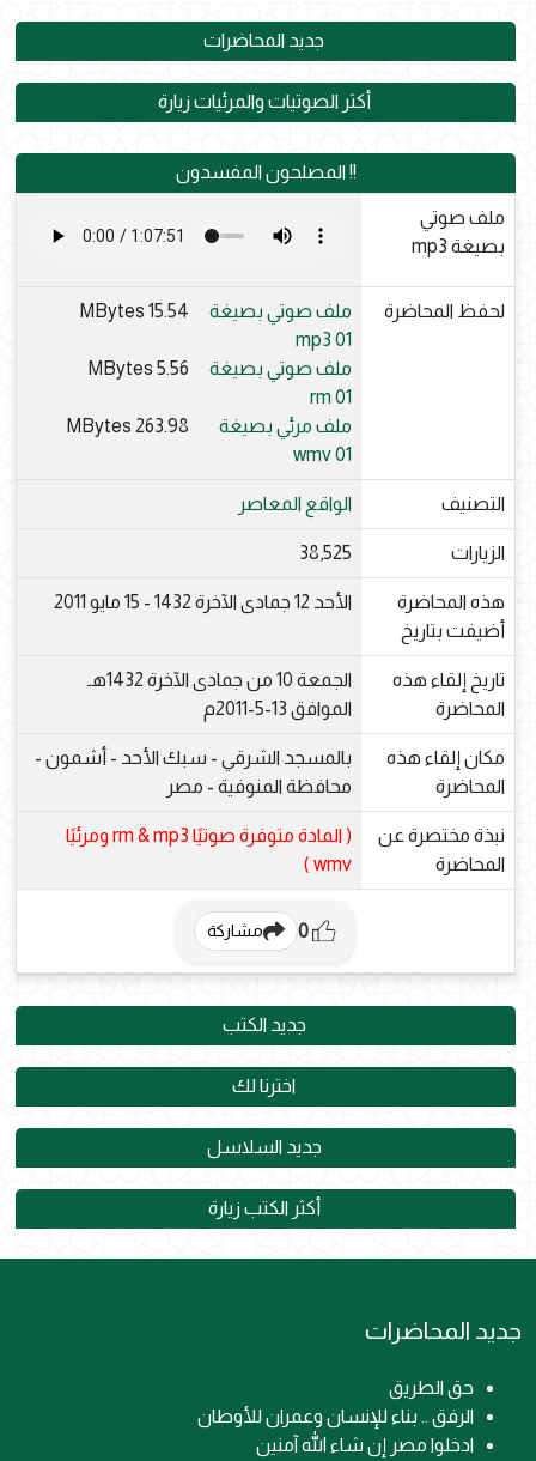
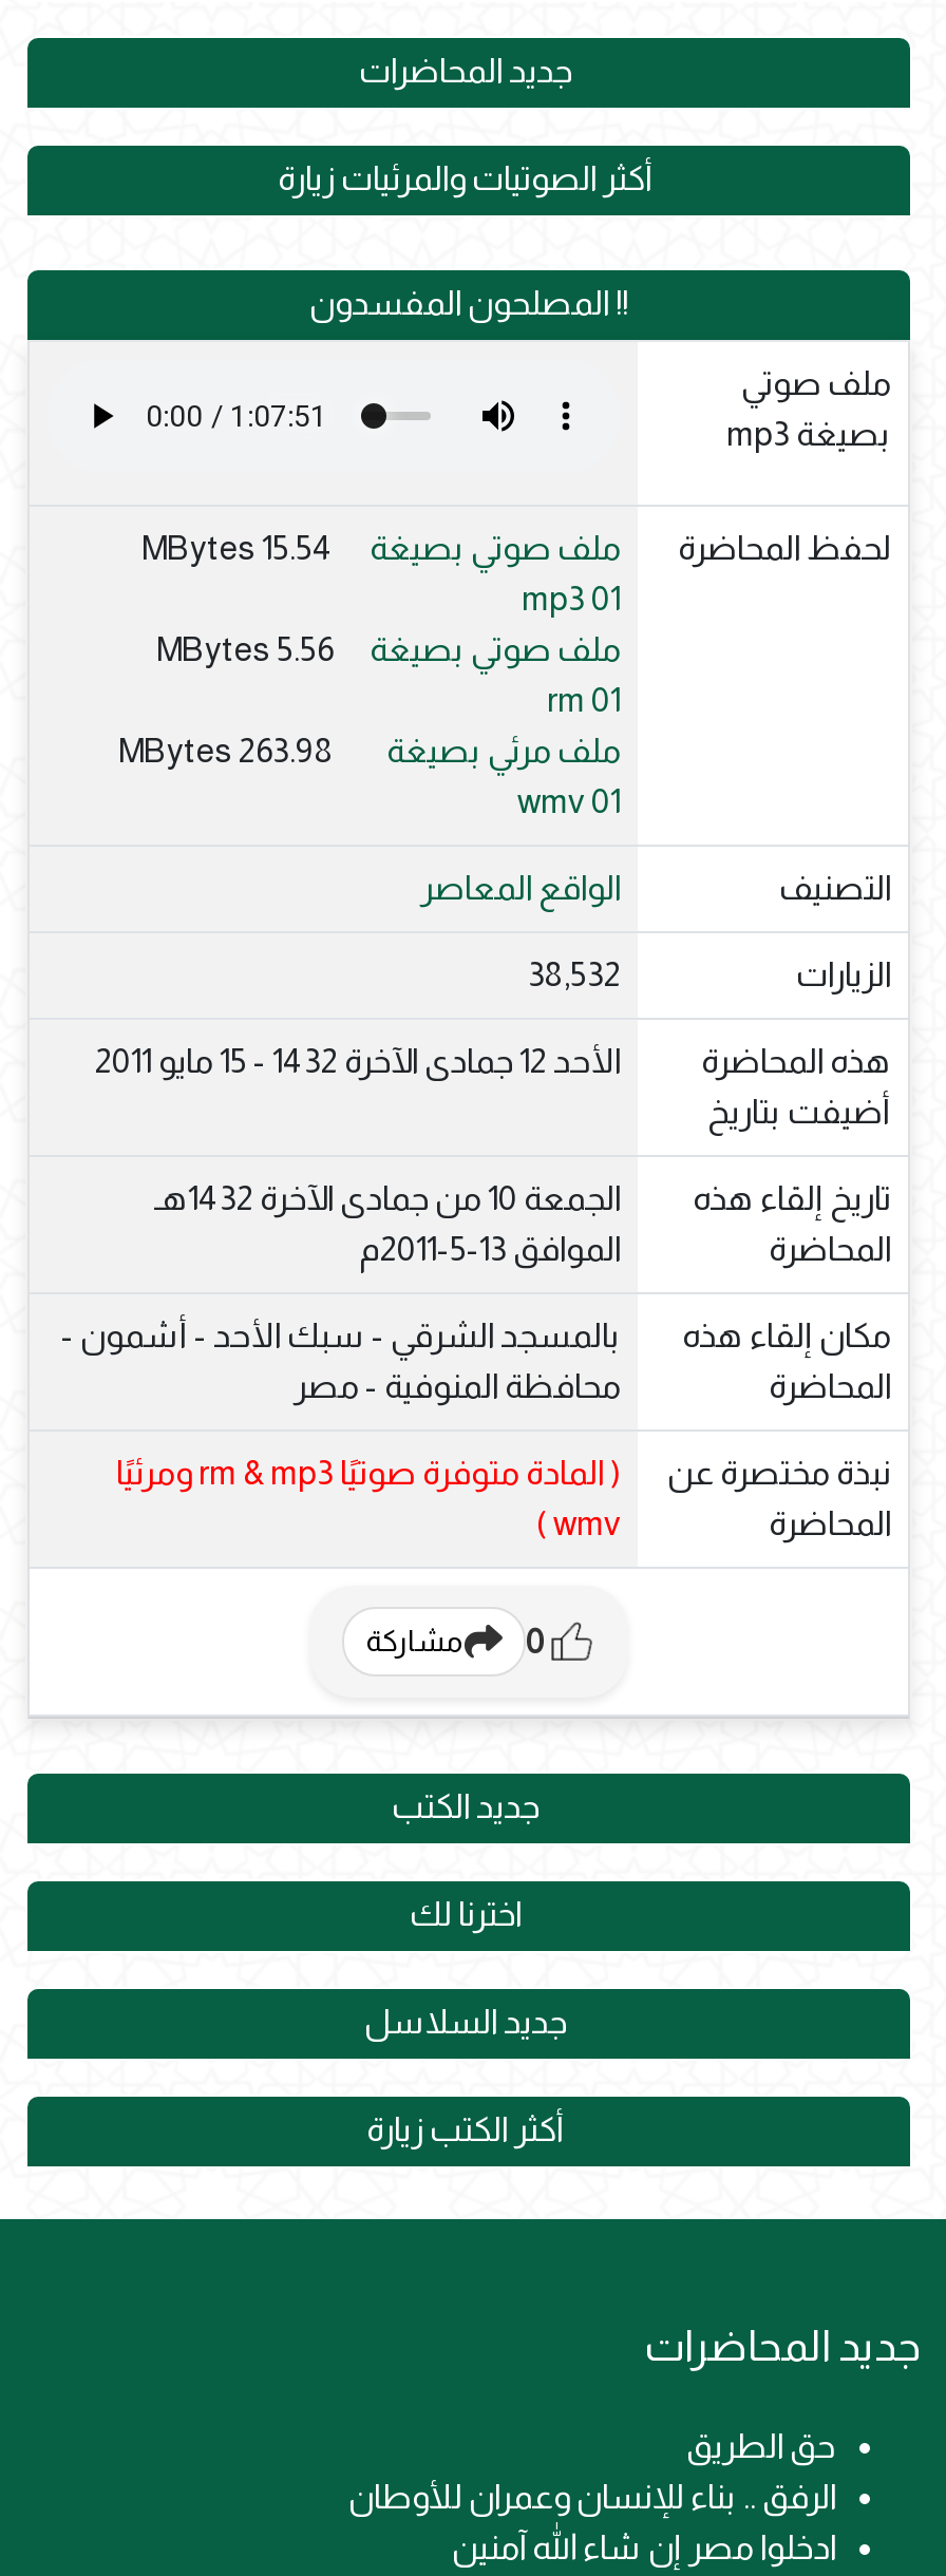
[299,542,352,563] 38,525 -> [528,956,621,992] 38,532

